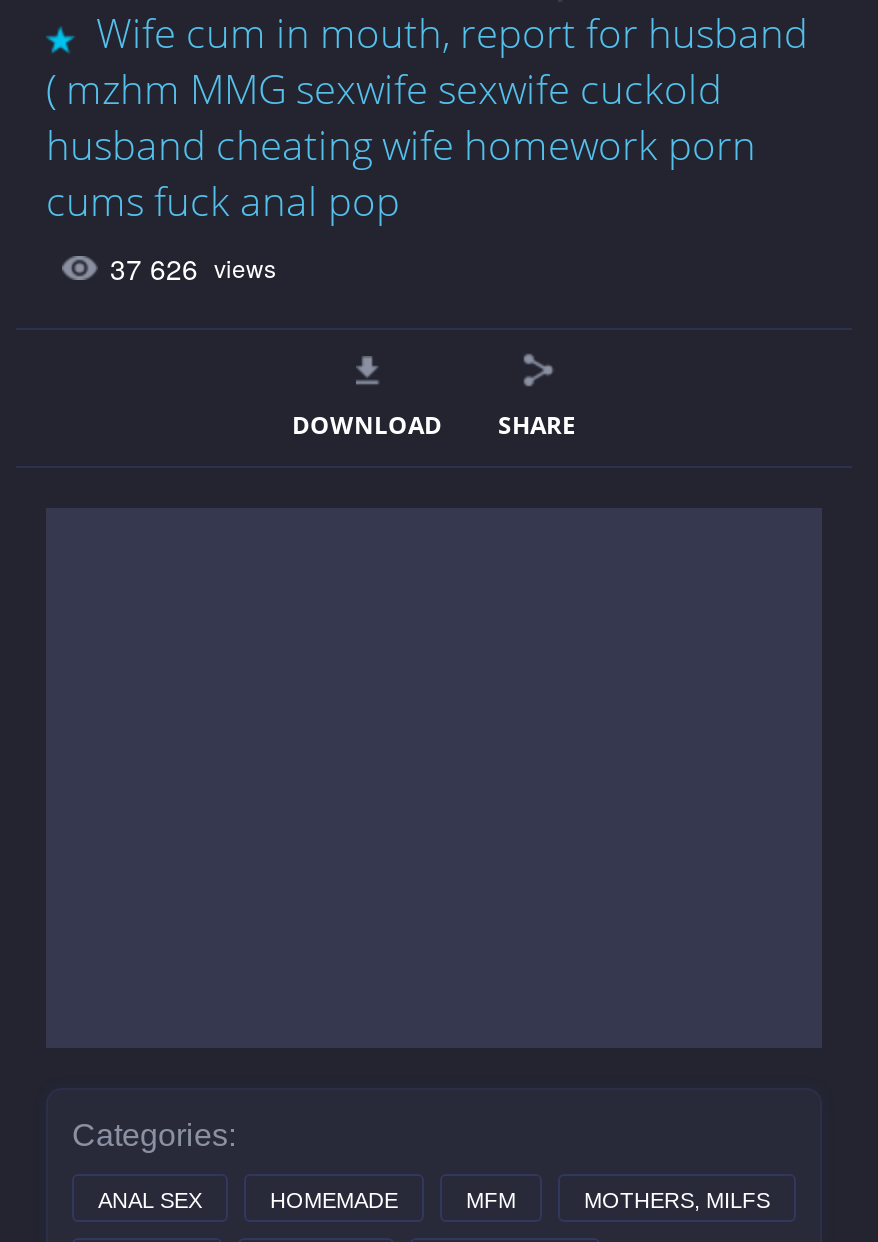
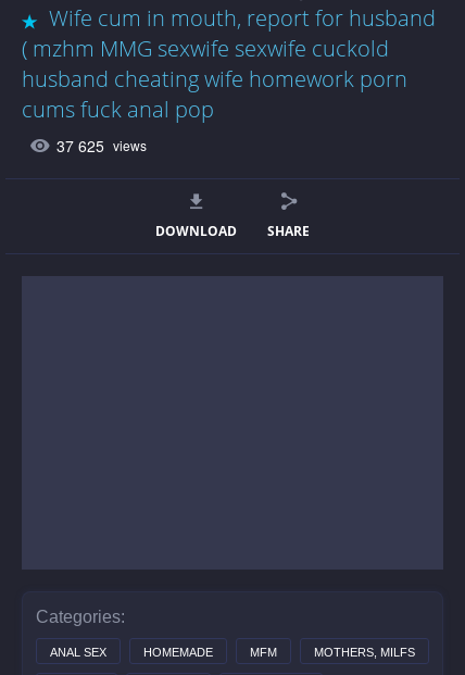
[110,248,276,288] 37 626 views -> [56,135,147,156] 37 625 views

